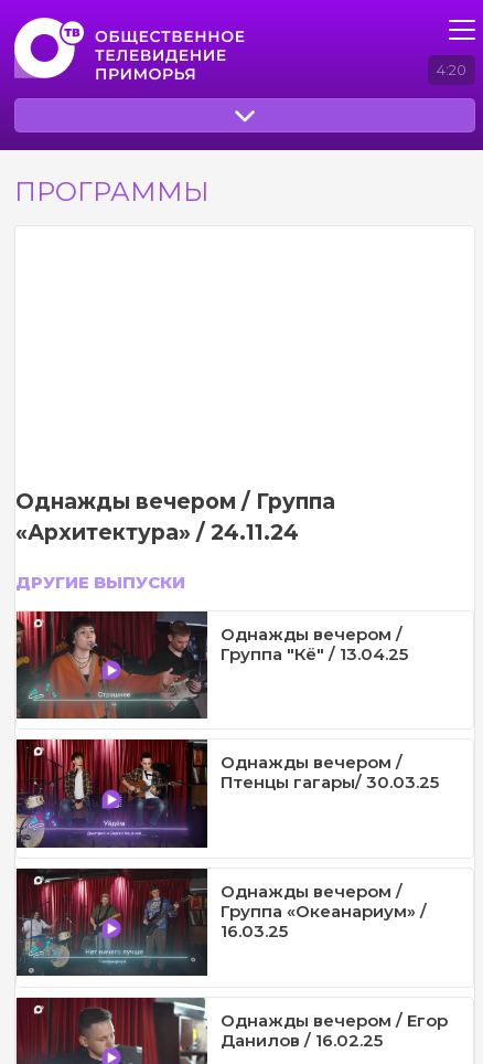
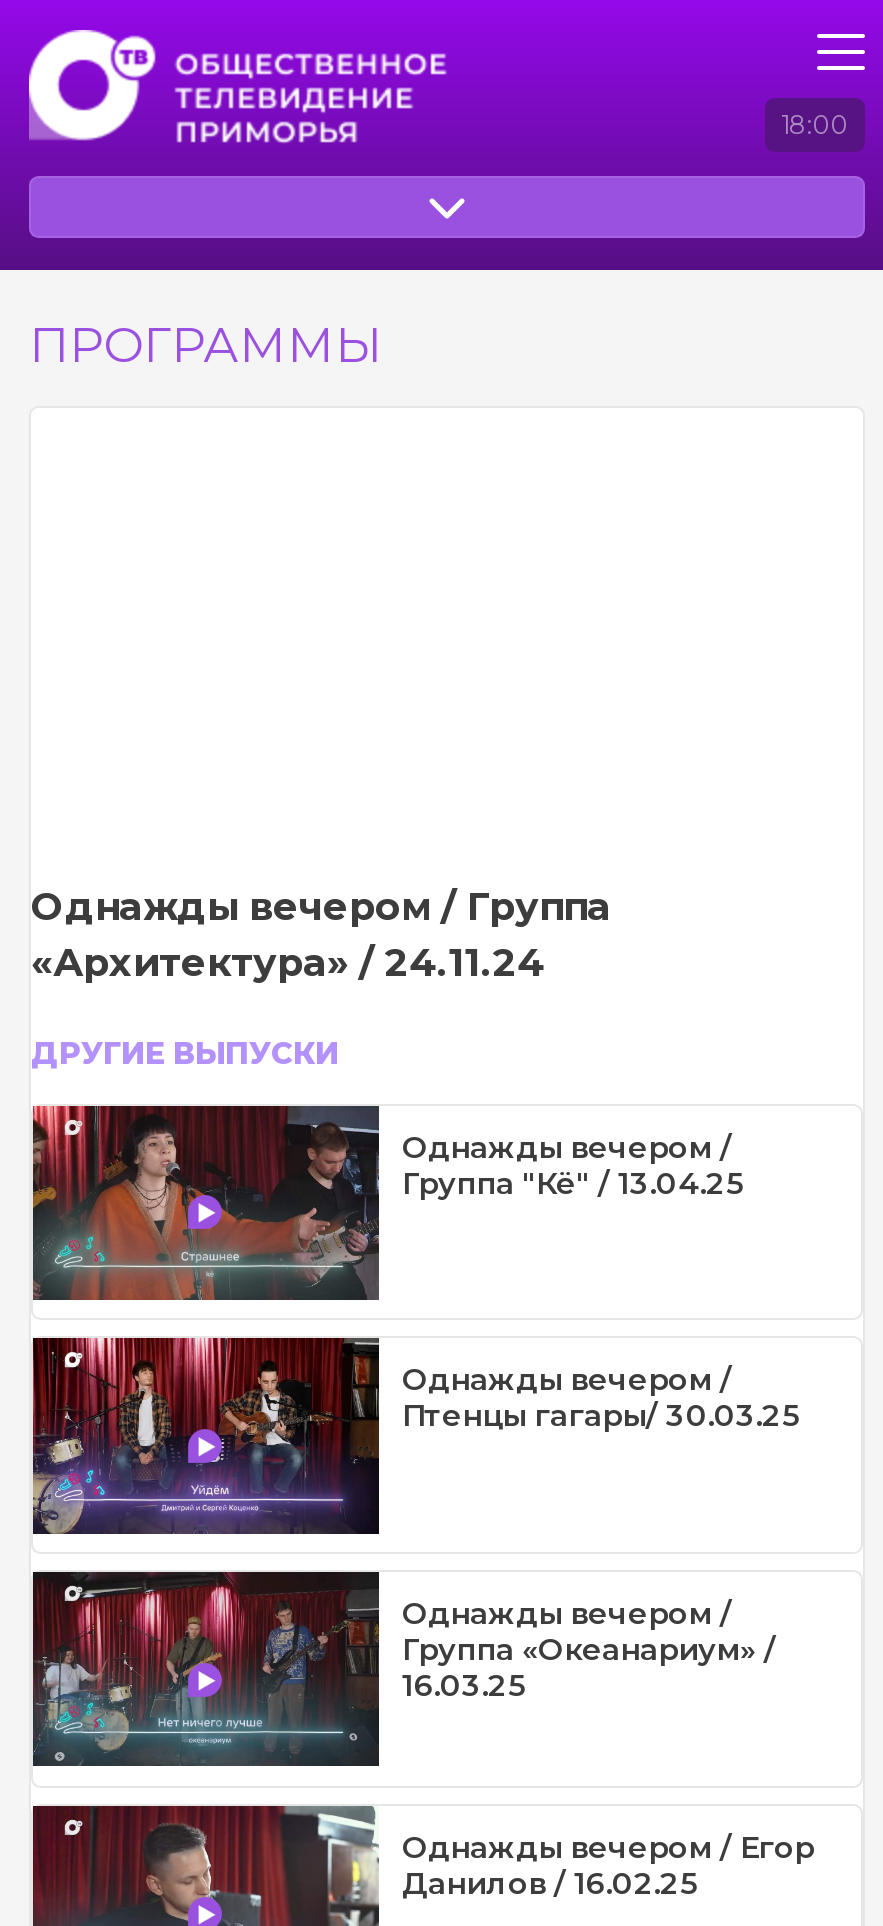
[437,62,466,78] 4:20 -> [781,110,849,140] 18:00

